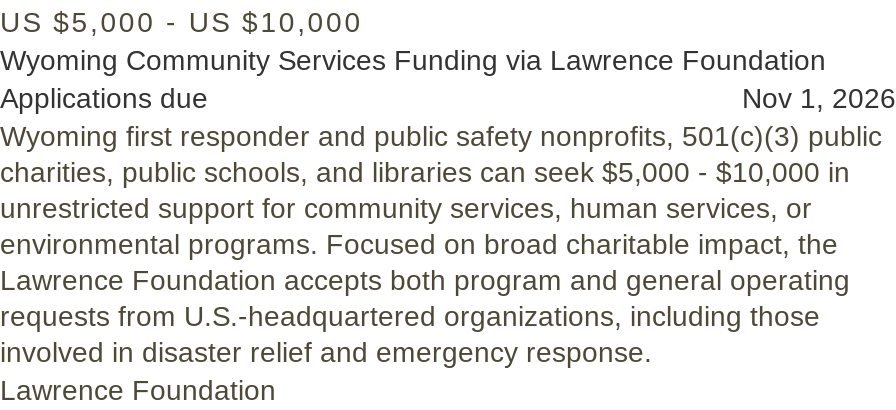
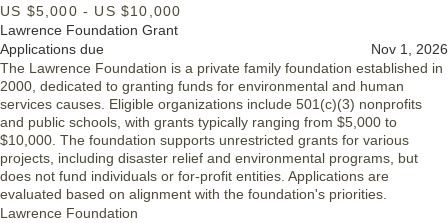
[0,44,826,76] Wyoming Community Services Funding via Lawrence Foundation -> [0,22,178,38] Lawrence Foundation Grant
[0,120,882,368] Wyoming first responder and public safety nonprofits, 501(c)(3) public | charities, public schools, and libraries can seek $5,000 - $10,000 in | unrestricted support for community services, human services, or | environmental programs. Focused on broad charitable impact, the | Lawrence Foundation accepts both program and general operating | requests from U.S.-headquartered organizations, including those | involved in disaster relief and emergency response. -> [0,60,443,202] The Lawrence Foundation is a private family foundation established in | 2000, dedicated to granting funds for environmental and human | services causes. Eligible organizations include 501(c)(3) nonprofits | and public schools, with grants typically ranging from $5,000 to | $10,000. The foundation supports unrestricted grants for various | projects, including disaster relief and environmental programs, but | does not fund individuals or for-profit entities. Applications are | evaluated based on alignment with the foundation's priorities.

